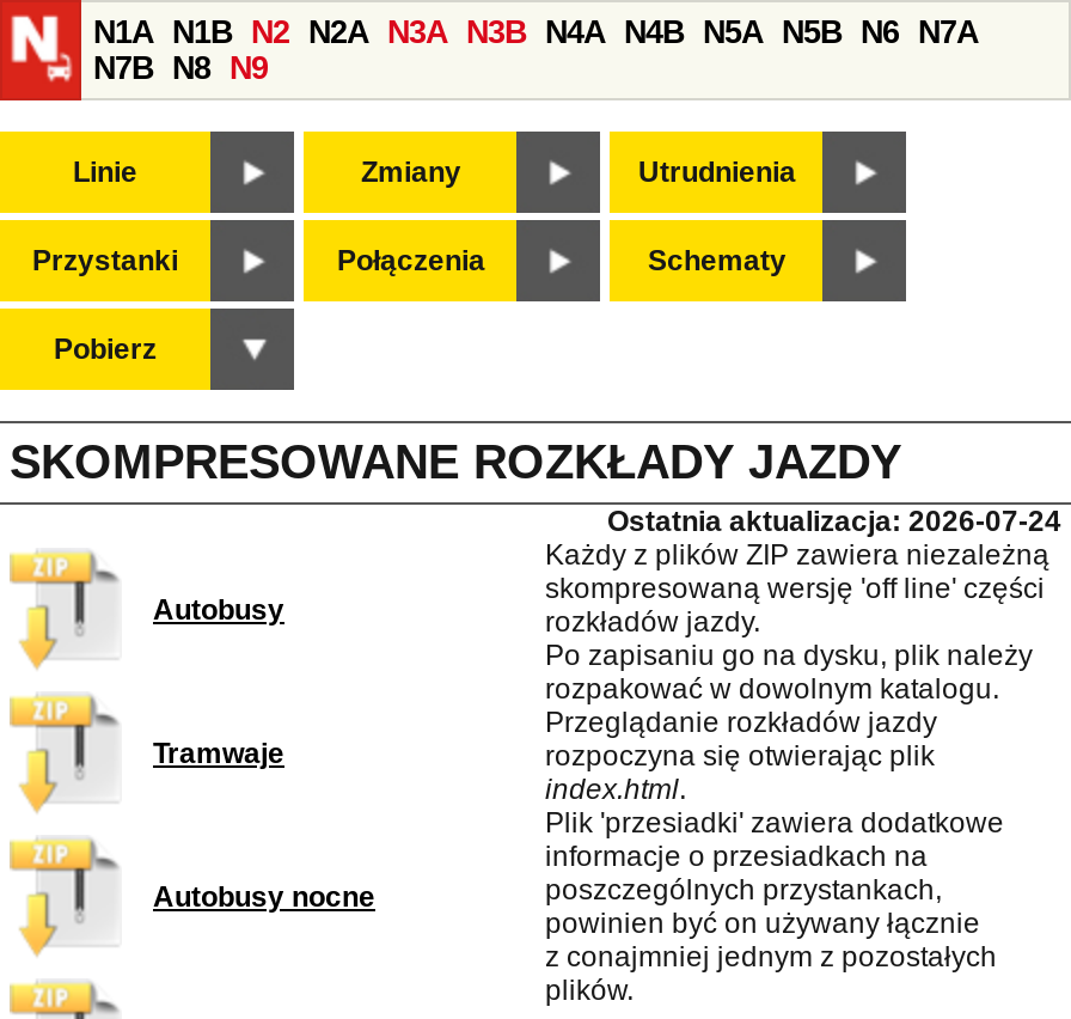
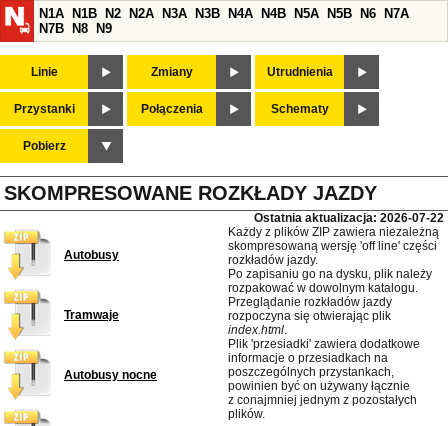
[607,506,1061,539] Ostatnia aktualizacja: 2026-07-24 -> [254,211,444,225] Ostatnia aktualizacja: 2026-07-22

